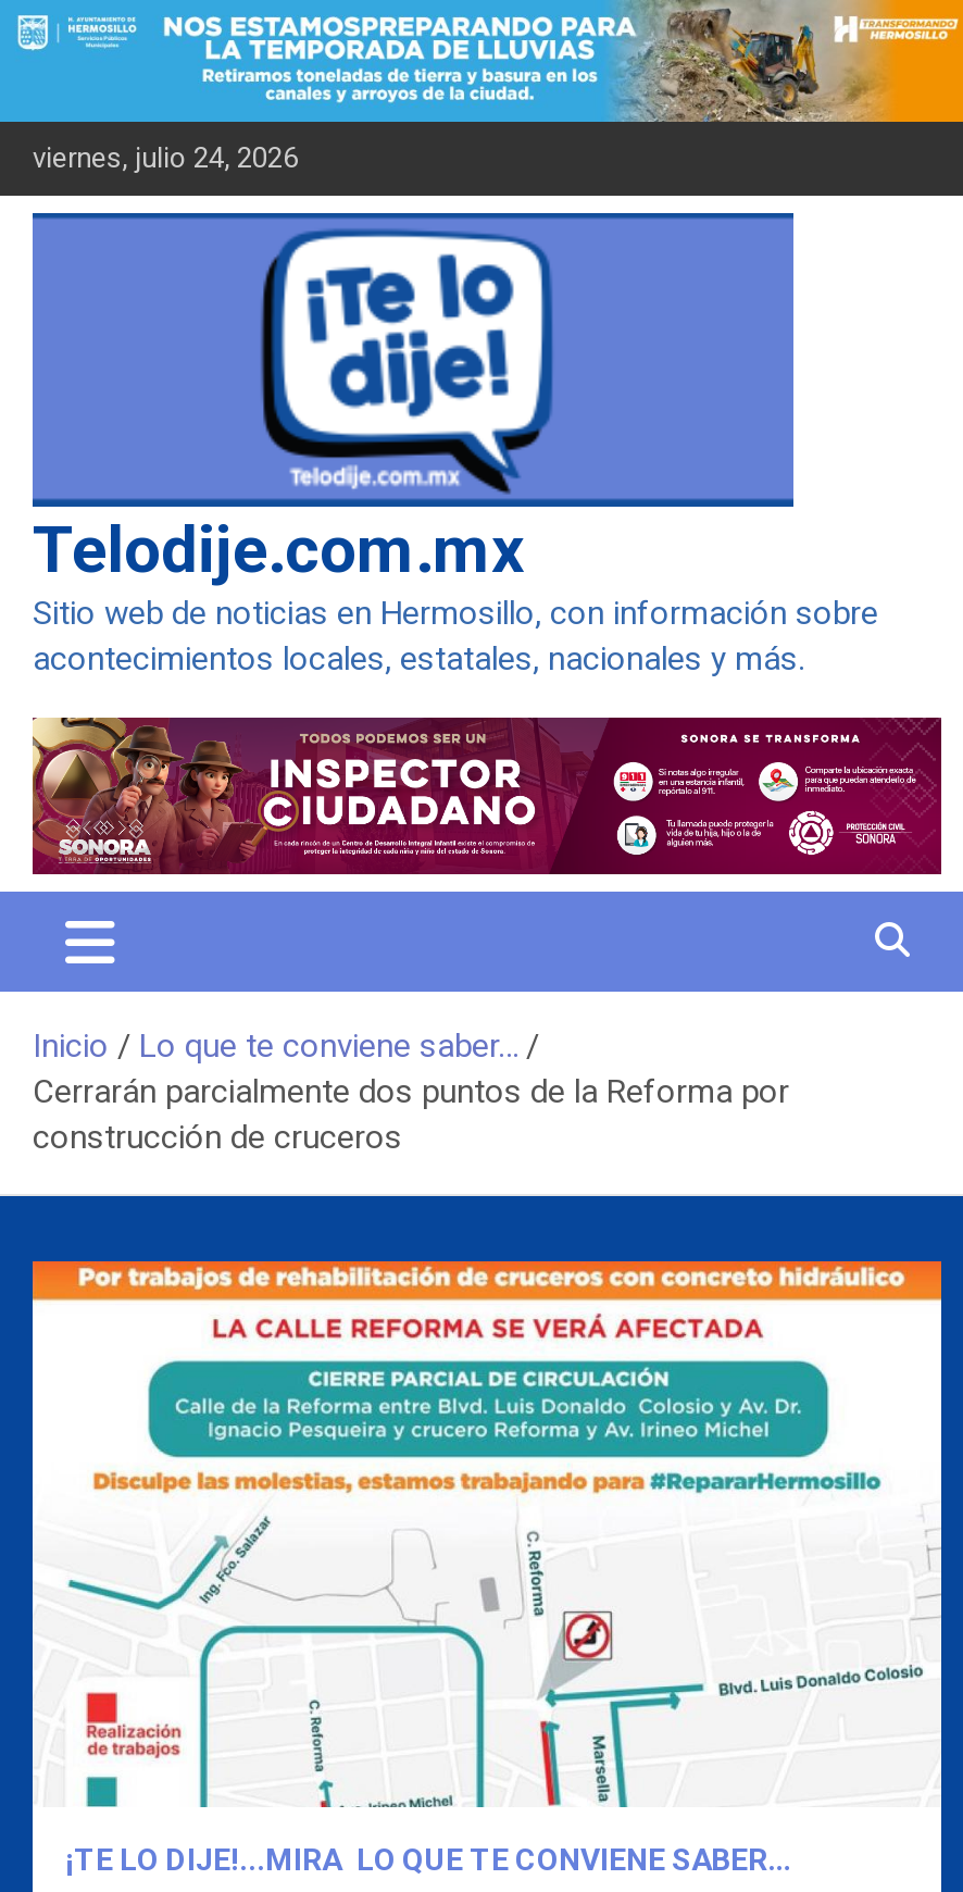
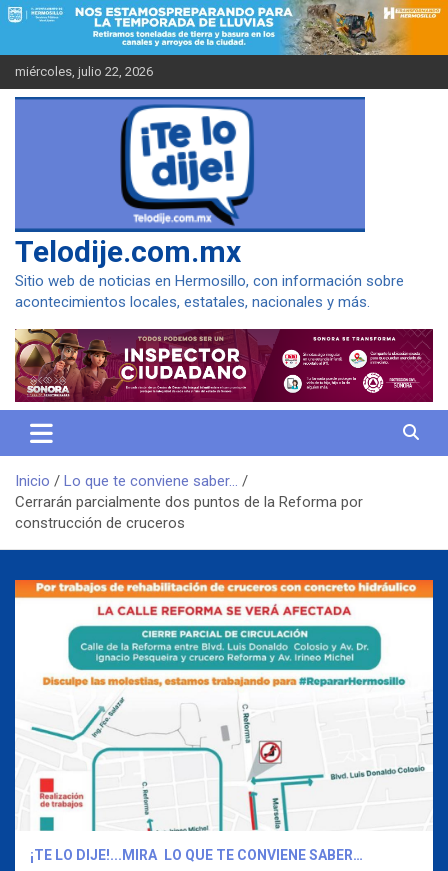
[33,140,298,173] viernes, julio 24, 2026 -> [15,64,153,79] miércoles, julio 22, 2026

